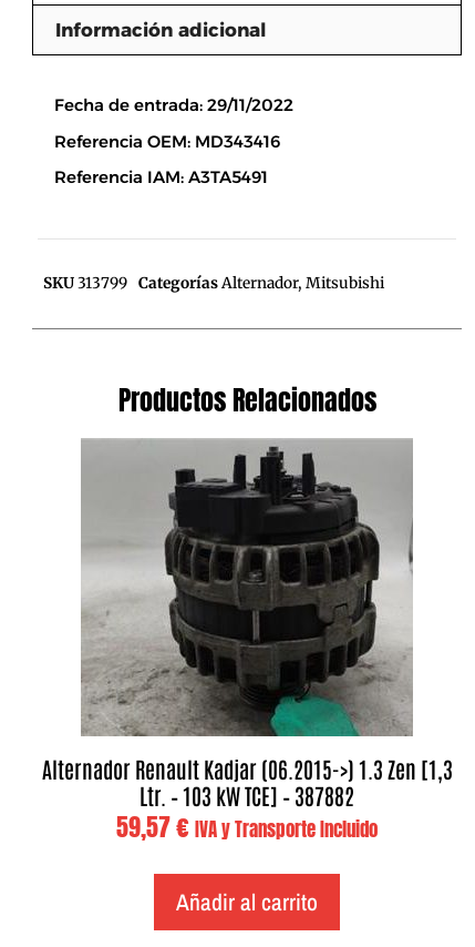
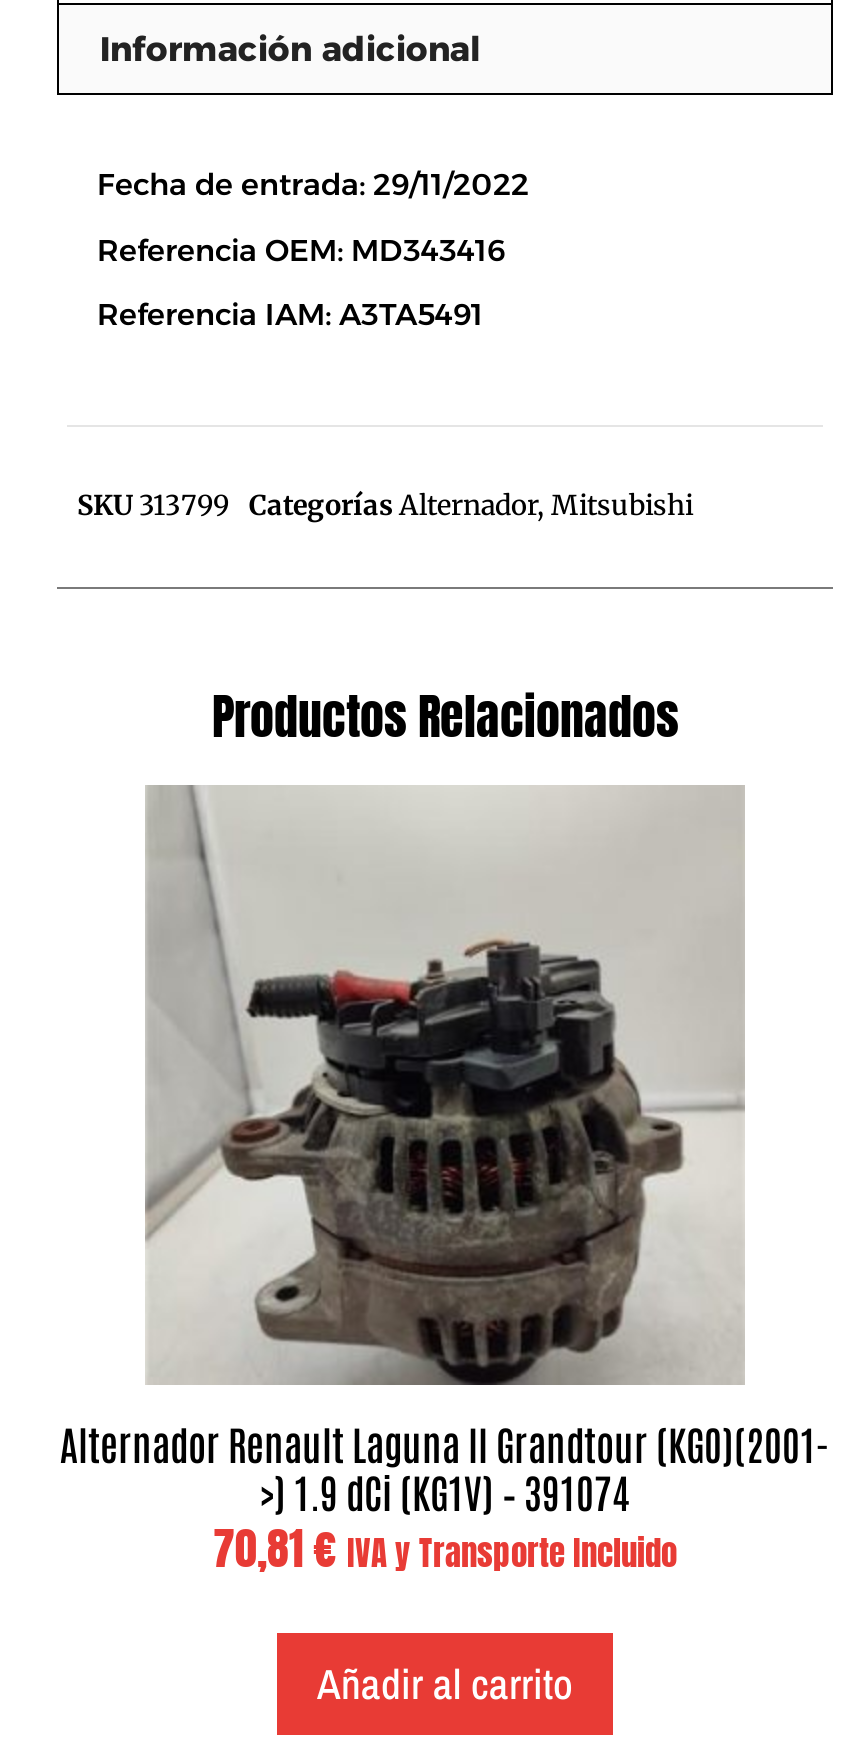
[42,442,452,845] [image] | Alternador Renault Kadjar (06.2015->) 1.3 Zen [1,3 | Ltr. – 103 kW TCE] – 387882 | 59,57 € IVA y Transporte Incluido -> [60,791,830,1581] [image] | Alternador Renault Laguna II Grandtour (KG0)(2001- | >) 1.9 dCi (KG1V) – 391074 | 70,81 € IVA y Transporte Incluido

